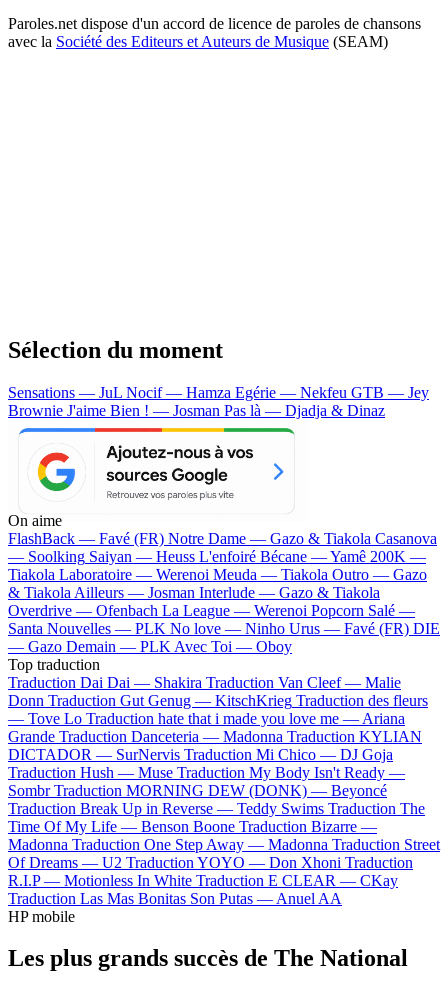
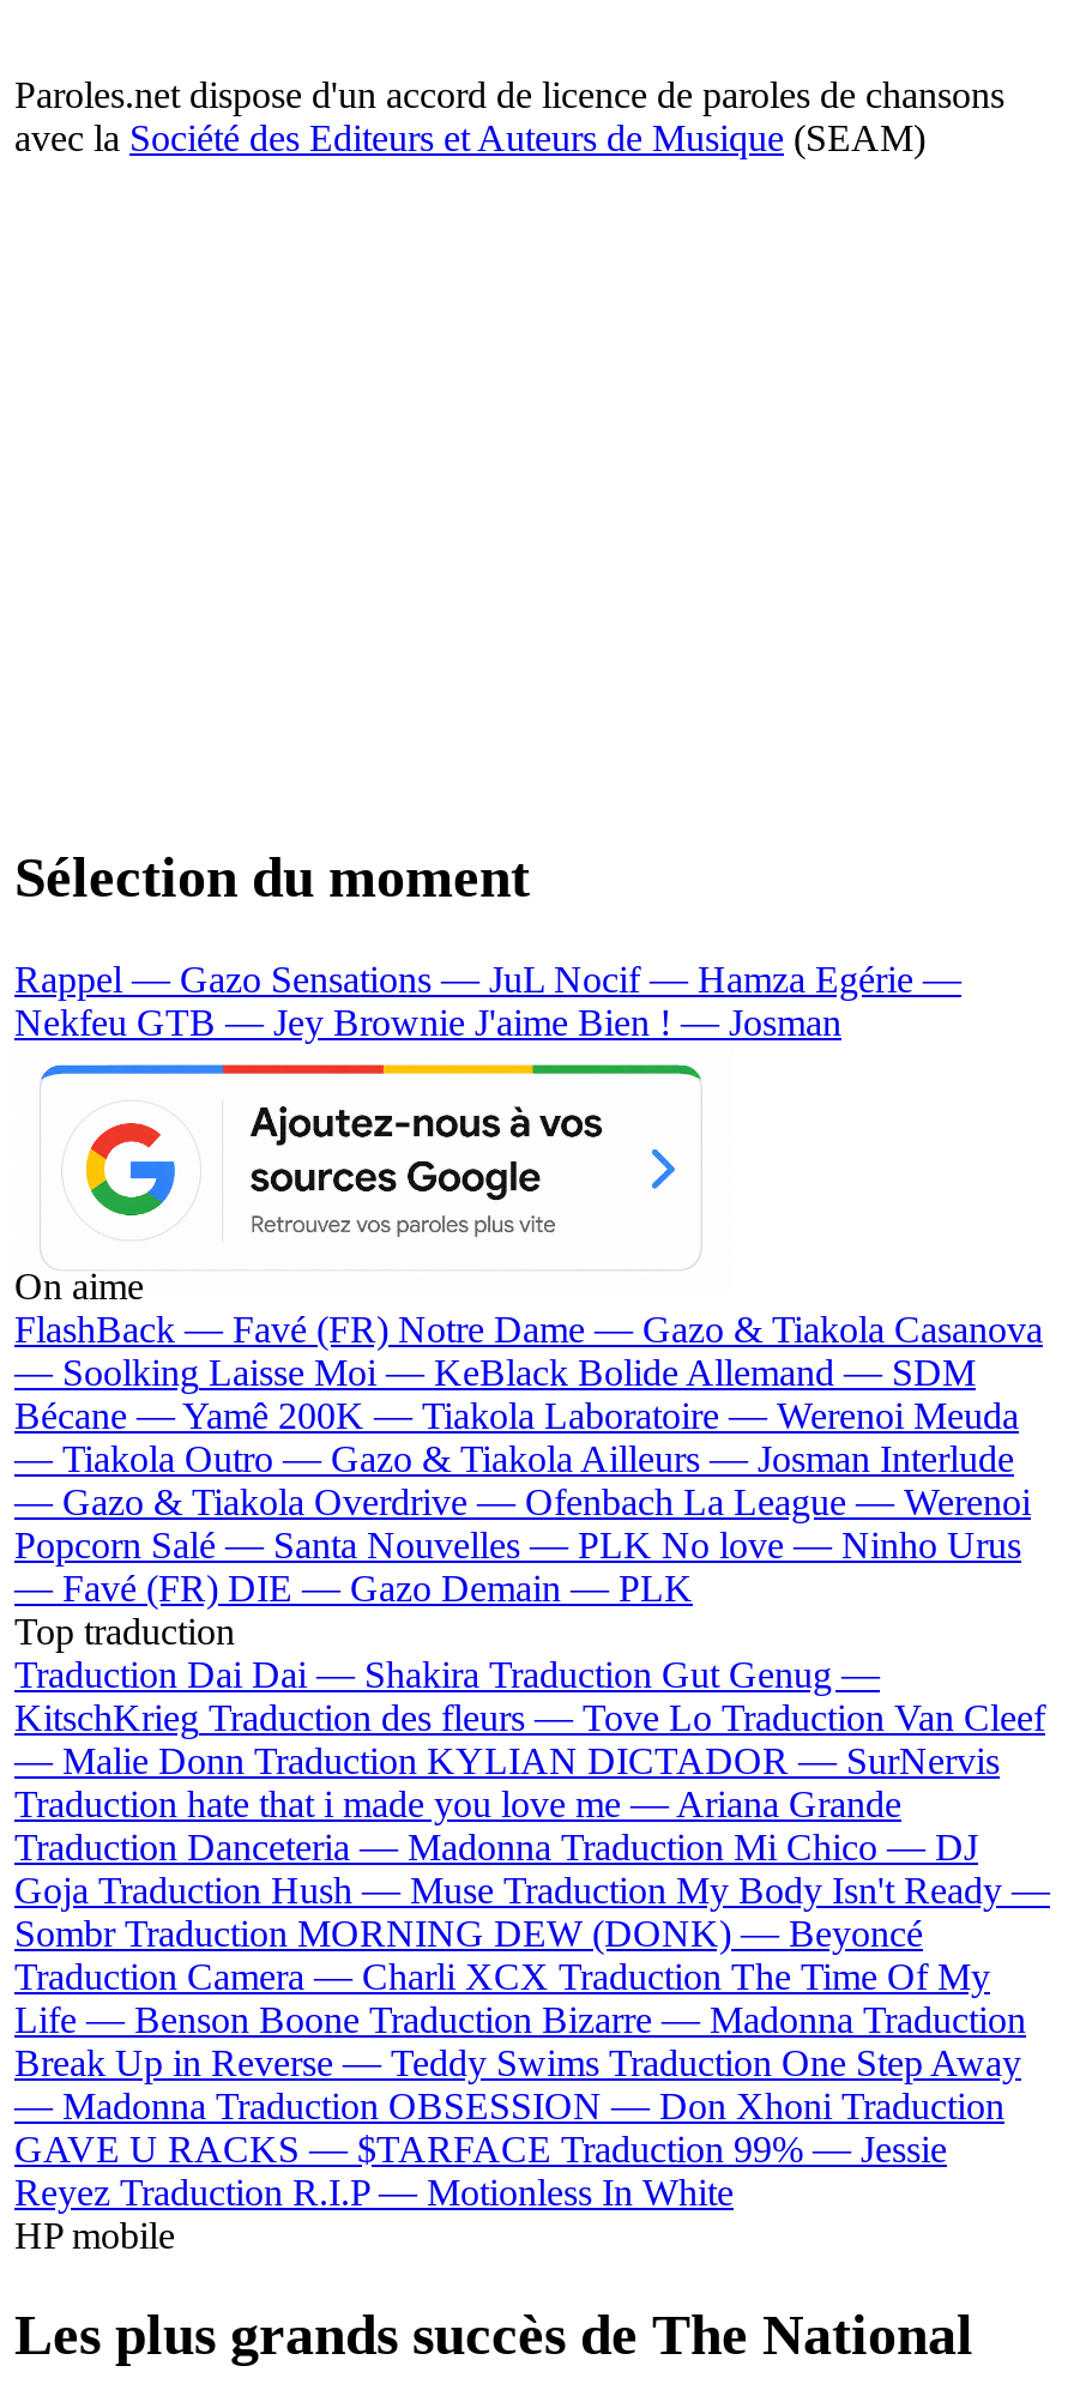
[8,383,429,418] Sensations — JuL Nocif — Hamza Egérie — Nekfeu GTB — Jey | Brownie J'aime Bien ! — Josman Pas là — Djadja & Dinaz -> [14,958,961,1042] Rappel — Gazo Sensations — JuL Nocif — Hamza Egérie — | Nekfeu GTB — Jey Brownie J'aime Bien ! — Josman
[8,547,440,654] — Soolking Saiyan — Heuss L'enfoiré Bécane — Yamê 200K — | Tiakola Laboratoire — Werenoi Meuda — Tiakola Outro — Gazo | & Tiakola Ailleurs — Josman Interlude — Gazo & Tiakola | Overdrive — Ofenbach La League — Werenoi Popcorn Salé — | Santa Nouvelles — PLK No love — Ninho Urus — Favé (FR) DIE | — Gazo Demain — PLK Avec Toi — Oboy -> [14,1351,1031,1607] — Soolking Laisse Moi — KeBlack Bolide Allemand — SDM | Bécane — Yamê 200K — Tiakola Laboratoire — Werenoi Meuda | — Tiakola Outro — Gazo & Tiakola Ailleurs — Josman Interlude | — Gazo & Tiakola Overdrive — Ofenbach La League — Werenoi | Popcorn Salé — Santa Nouvelles — PLK No love — Ninho Urus | —Favé (FR) DIE — Gazo Demain — PLK
[8,673,428,780] Traduction Dai Dai — Shakira Traduction Van Cleef — Malie | Donn Traduction Gut Genug — KitschKrieg Traduction des fleurs | — Tove Lo Traduction hate that i made you love me — Ariana | Grande Traduction Danceteria — Madonna Traduction KYLIAN | DICTADOR — SurNervis Traduction Mi Chico — DJ Goja | Traduction Hush — Muse Traduction My Body Isn't Ready — -> [14,1653,1050,1909] Traduction Dai Dai — Shakira Traduction Gut Genug — | KitschKrieg Traduction des fleurs — Tove Lo Traduction Van Cleef | — Malie Donn Traduction KYLIAN DICTADOR — SurNervis | Traduction hate that i made you love me — Ariana Grande | Traduction Danceteria — Madonna Traduction Mi Chico — DJ | Goja Traduction Hush — Muse Traduction My Body Isn't Ready —
[8,799,440,906] Traduction Break Up in Reverse — Teddy Swims Traduction The | Time Of My Life — Benson Boone Traduction Bizarre — | Madonna Traduction One Step Away — Madonna Traduction Street | Of Dreams — U2 Traduction YOYO — Don Xhoni Traduction | R.I.P — Motionless In White Traduction E CLEAR — CKay | Traduction Las Mas Bonitas Son Putas — Anuel AA -> [14,1955,1026,2211] Traduction Camera — Charli XCX Traduction The Time Of My | Life — Benson Boone Traduction Bizarre — Madonna Traduction | Break Up in Reverse — Teddy Swims Traduction One Step Away | — Madonna Traduction OBSESSION — Don Xhoni Traduction | GAVE U RACKS — $TARFACE Traduction 99% — Jessie | Reyez Traduction R.I.P — Motionless In White

